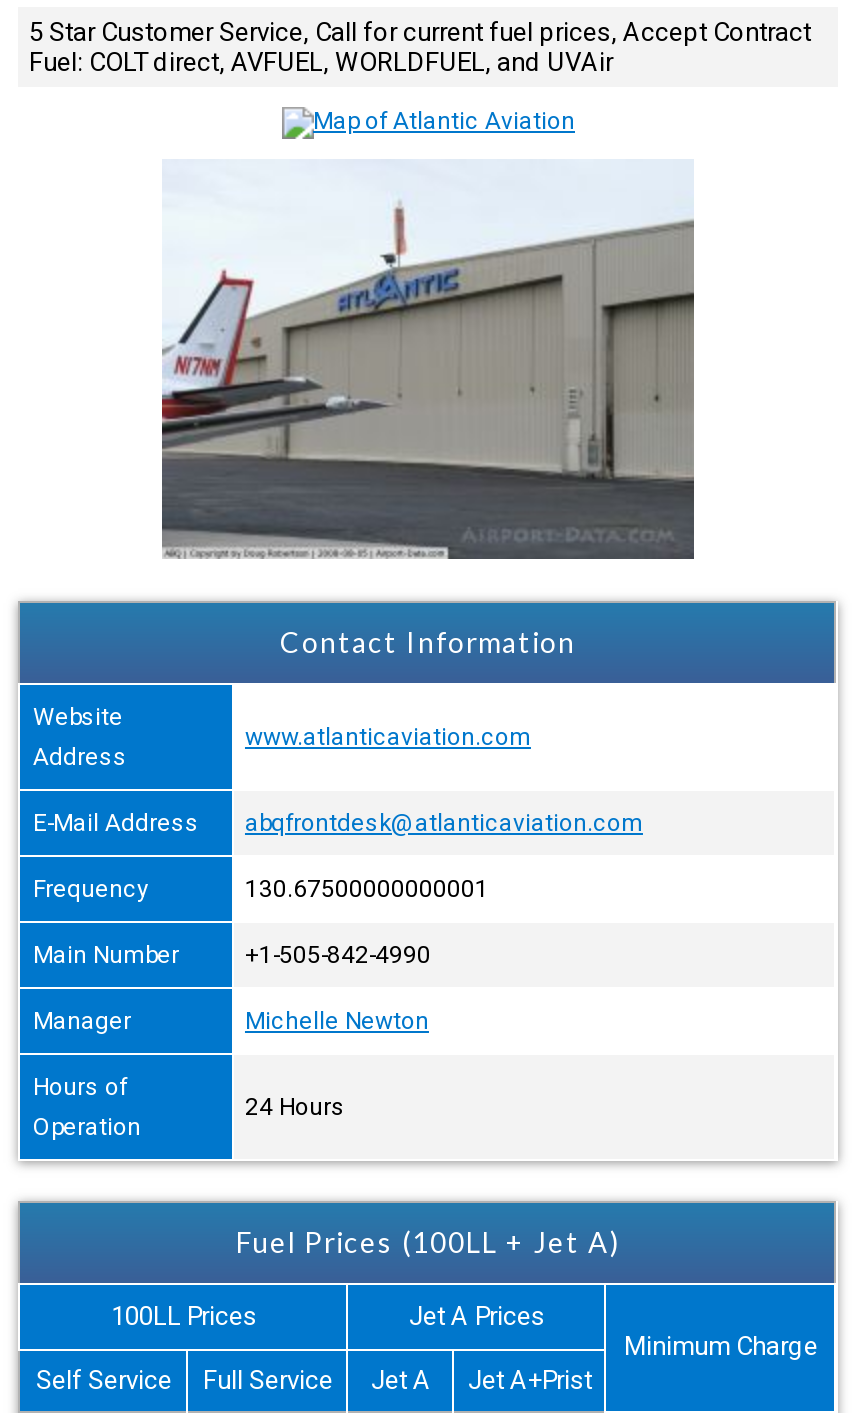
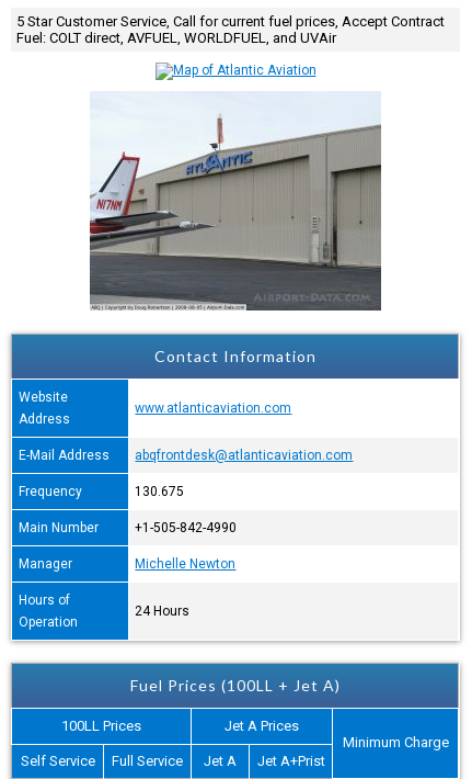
[245,875,489,903] 130.67500000000001 -> [135,484,185,499] 130.675

